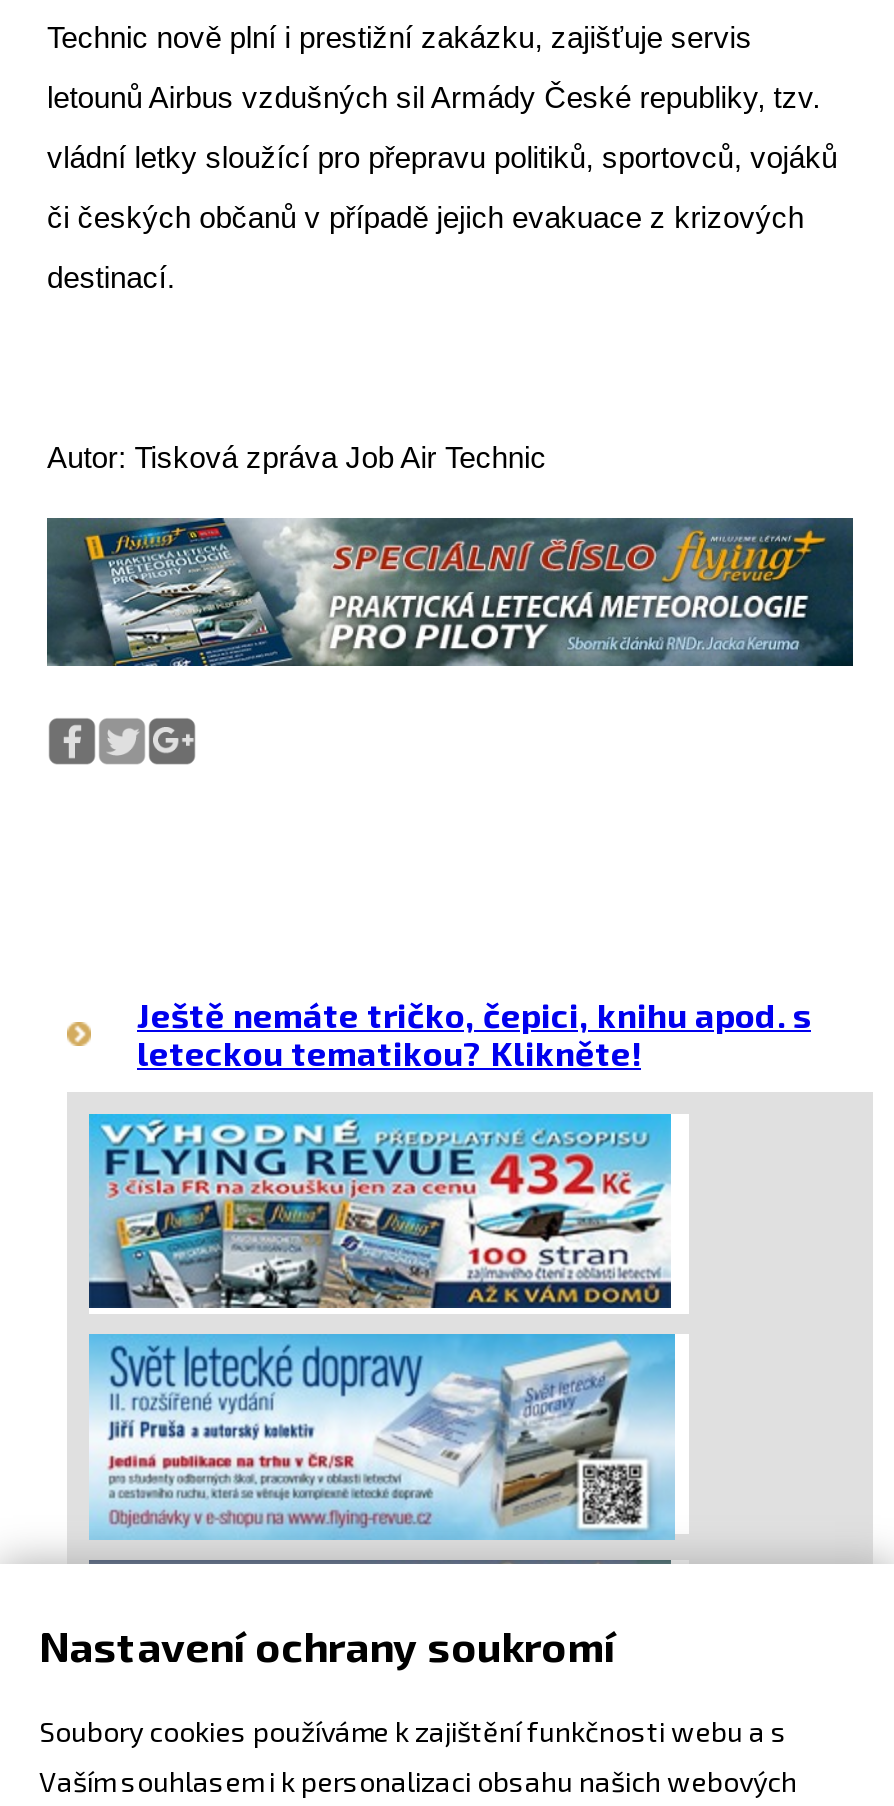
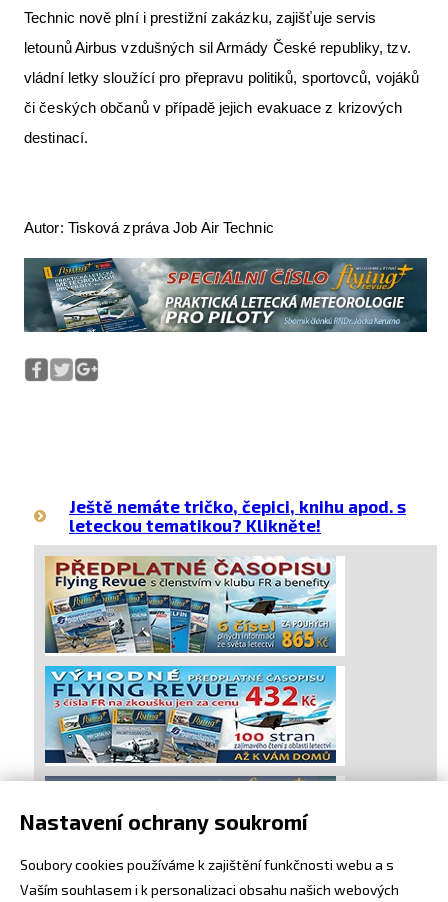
[87,1112,673,1310] [image] -> [44,555,336,654] [image]
[89,1334,677,1564] [image] -> [44,667,338,781] [image]

